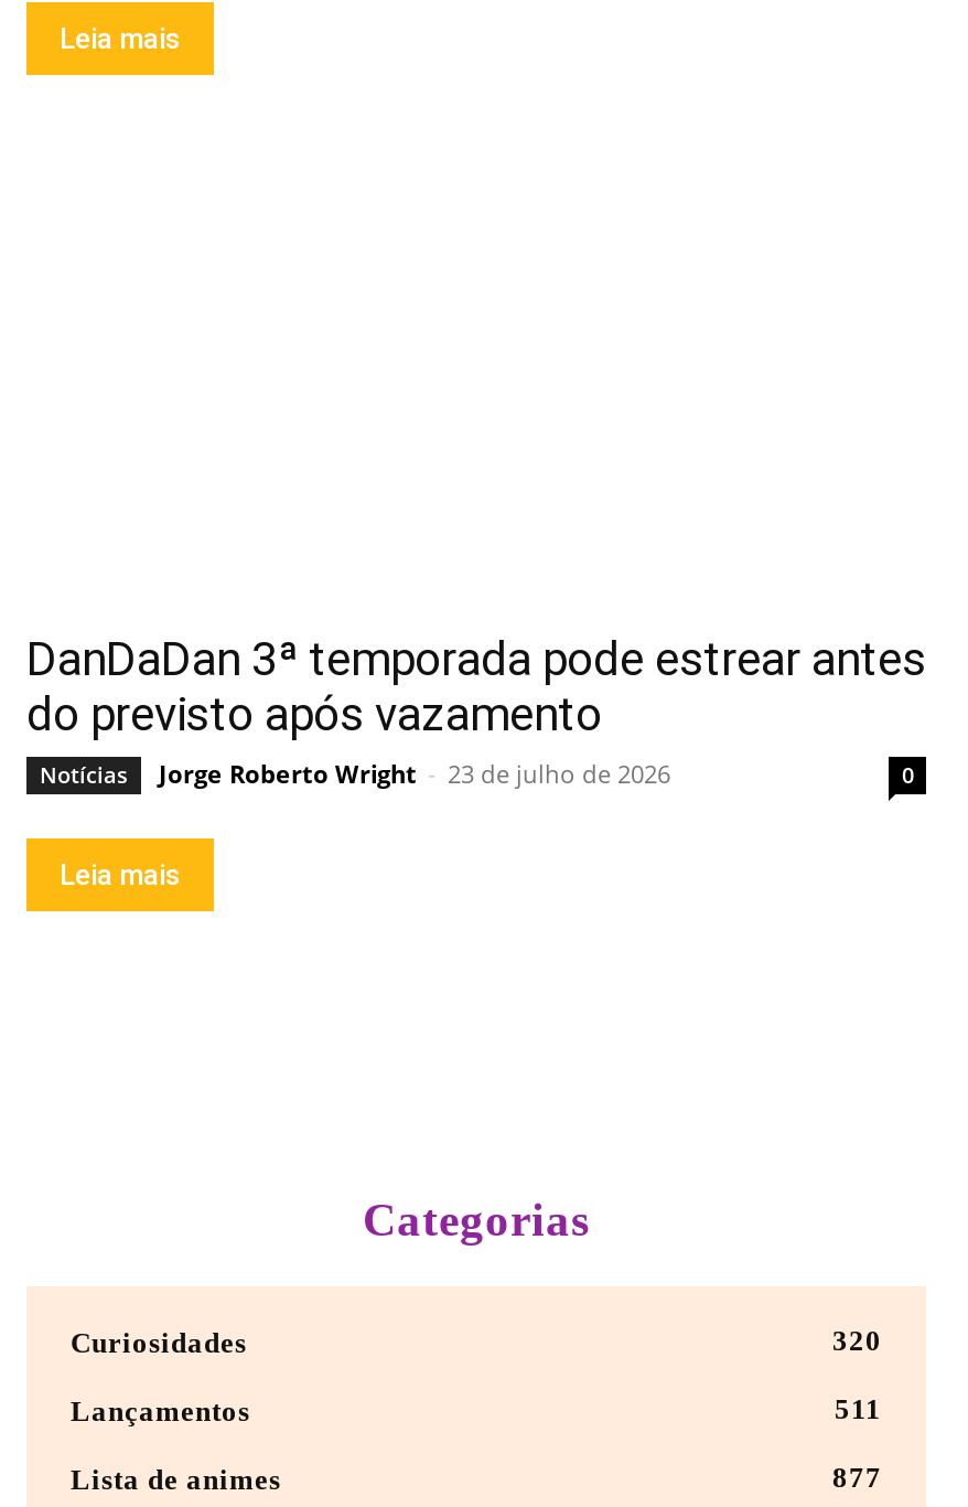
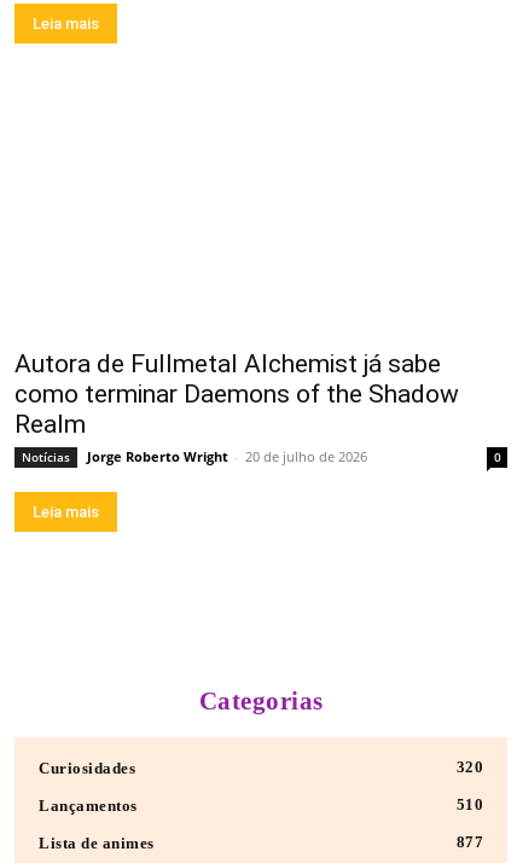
[26,633,926,741] DanDaDan 3ª temporada pode estrear antes | do previsto após vazamento -> [14,349,459,438] Autora de Fullmetal Alchemist já sabe | como terminar Daemons of the Shadow | Realm
[159,756,670,789] Jorge Roberto Wright - 23 de julho de 2026 -> [87,447,367,465] Jorge Roberto Wright - 20 de julho de 2026
[835,1392,882,1425] 511 -> [456,795,483,813] 510

